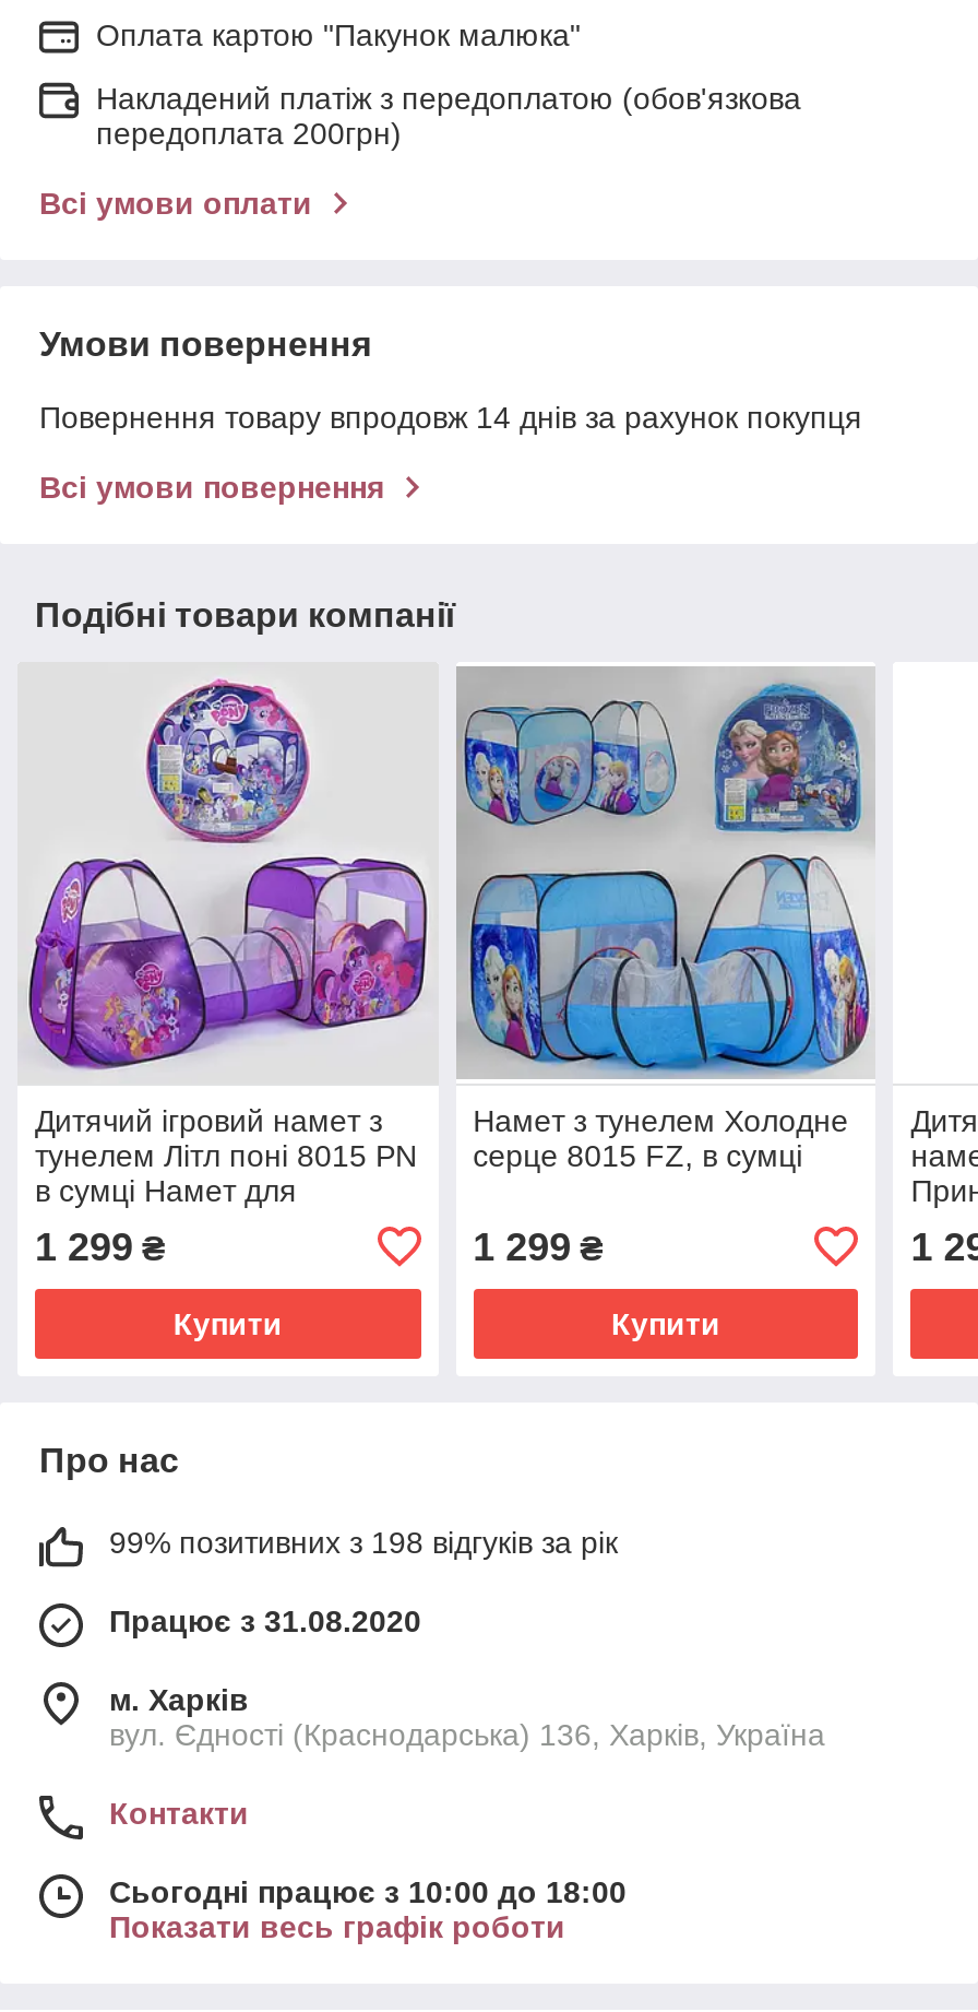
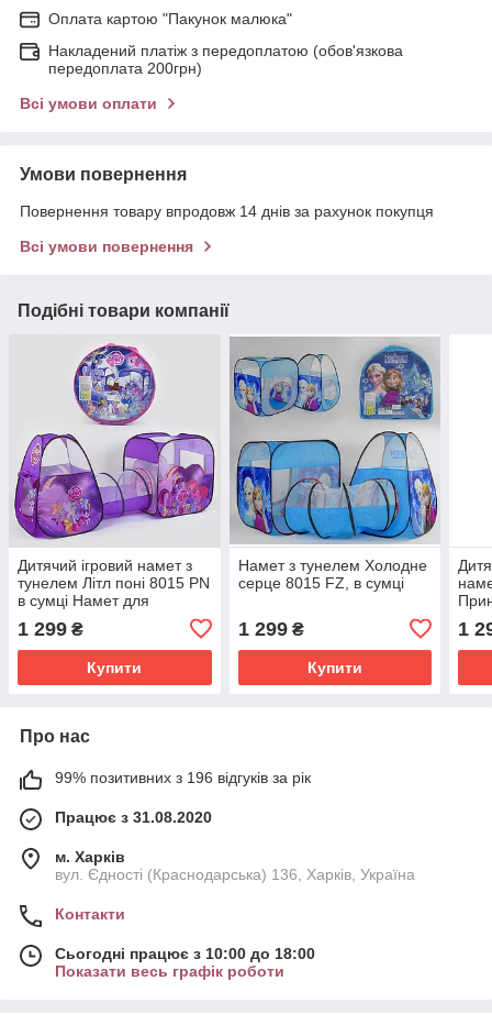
[109,1524,618,1559] 99% позитивних з 198 відгуків за рік -> [55,769,311,786] 99% позитивних з 196 відгуків за рік

